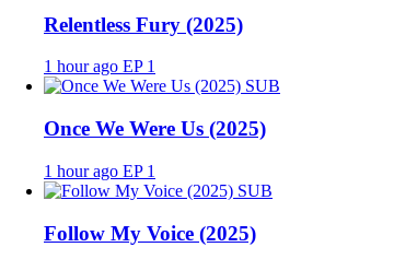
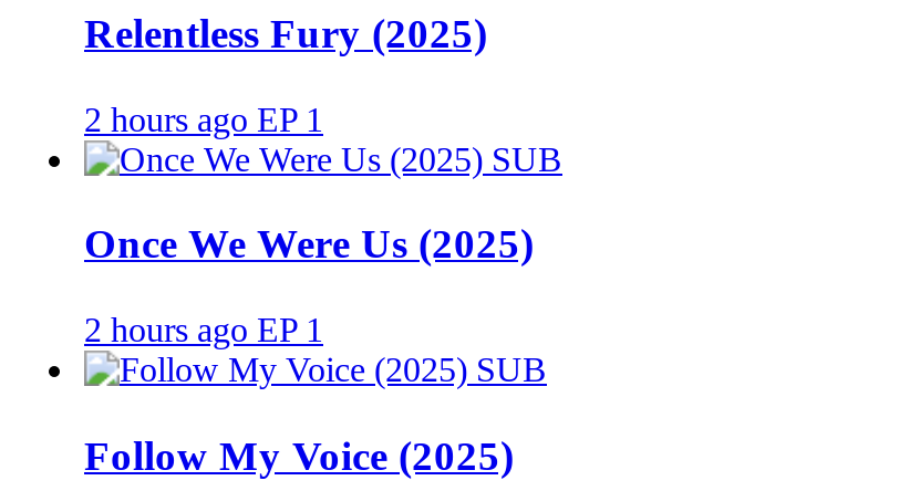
[44,57,155,76] 1 hour ago EP 1 -> [84,100,323,138] 2 hours ago EP 1
[44,162,155,180] 1 hour ago EP 1 -> [84,311,323,349] 2 hours ago EP 1

